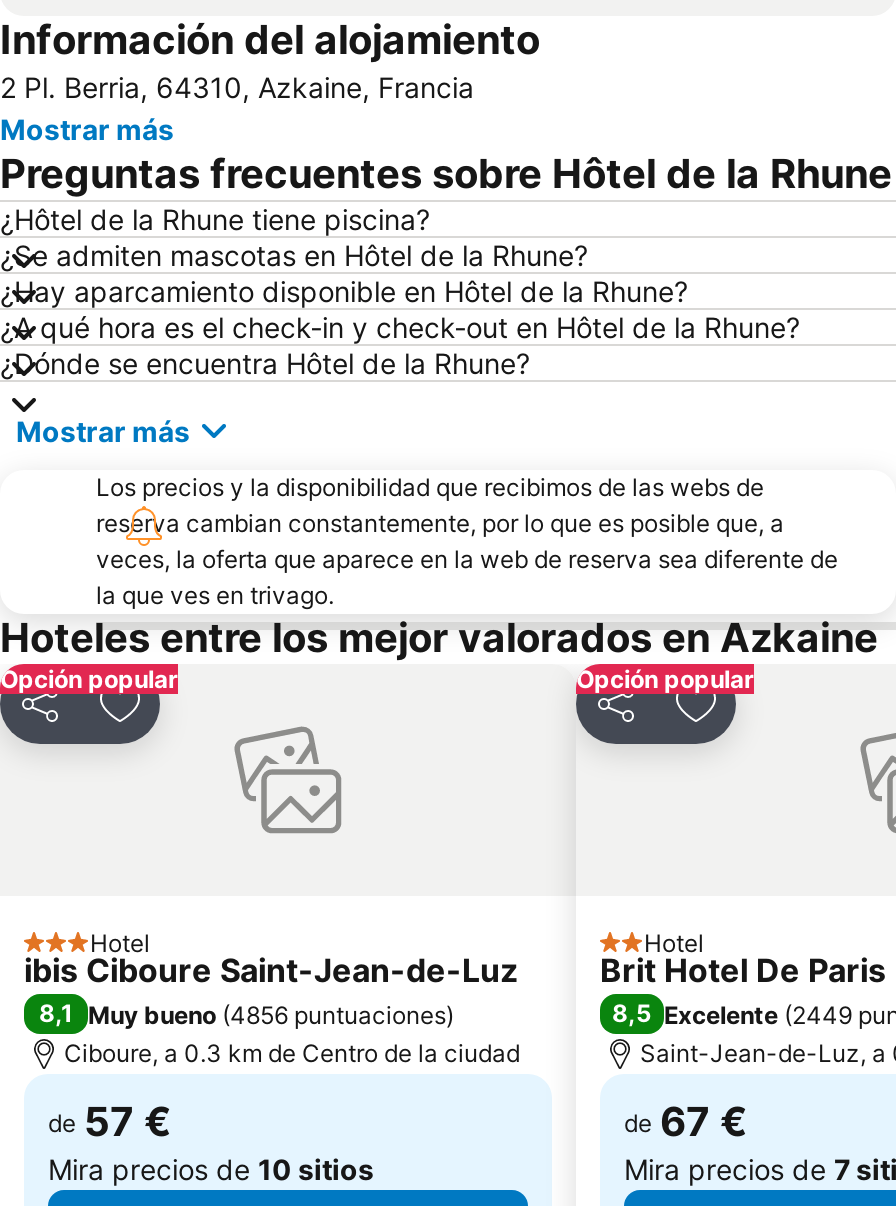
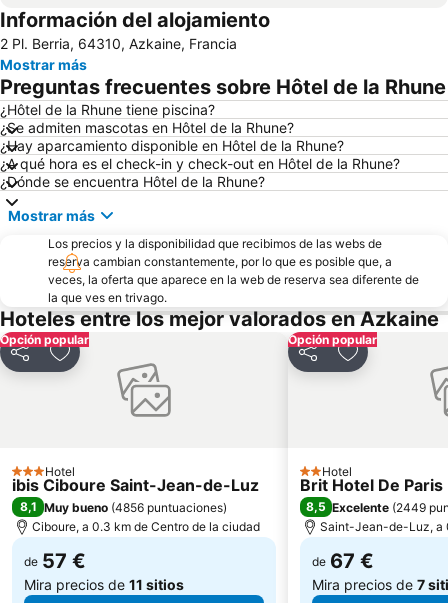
[48,1153,374,1187] Mira precios de 10 sitios -> [24,576,184,593] Mira precios de 11 sitios

